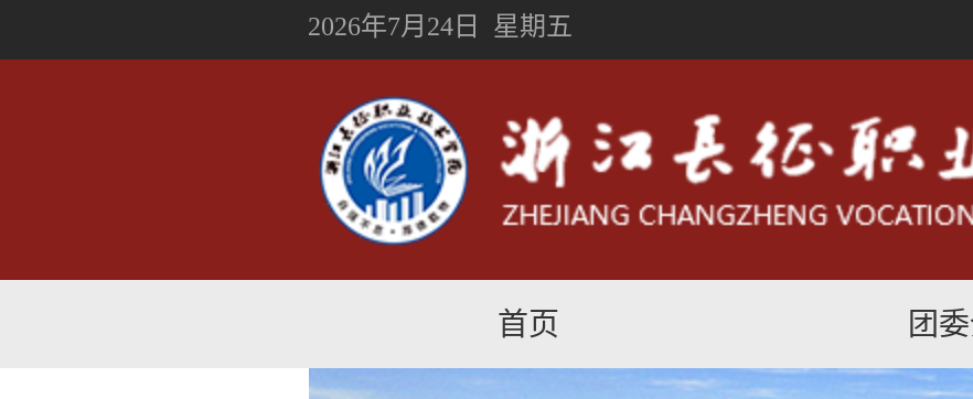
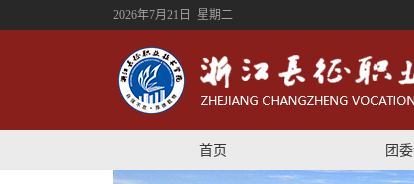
[308,11,573,42] 2026年7月24日 星期五 -> [112,8,232,22] 2026年7月21日 星期二

